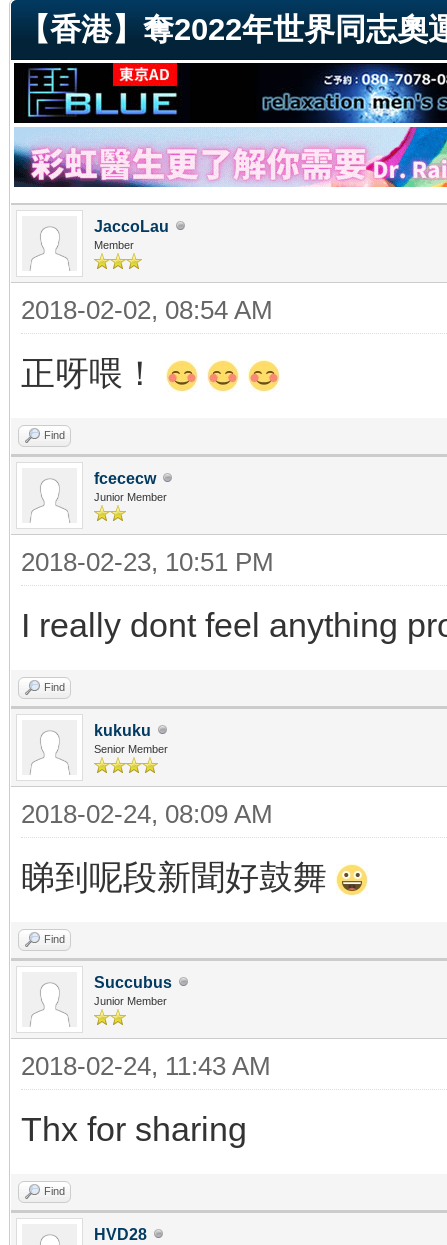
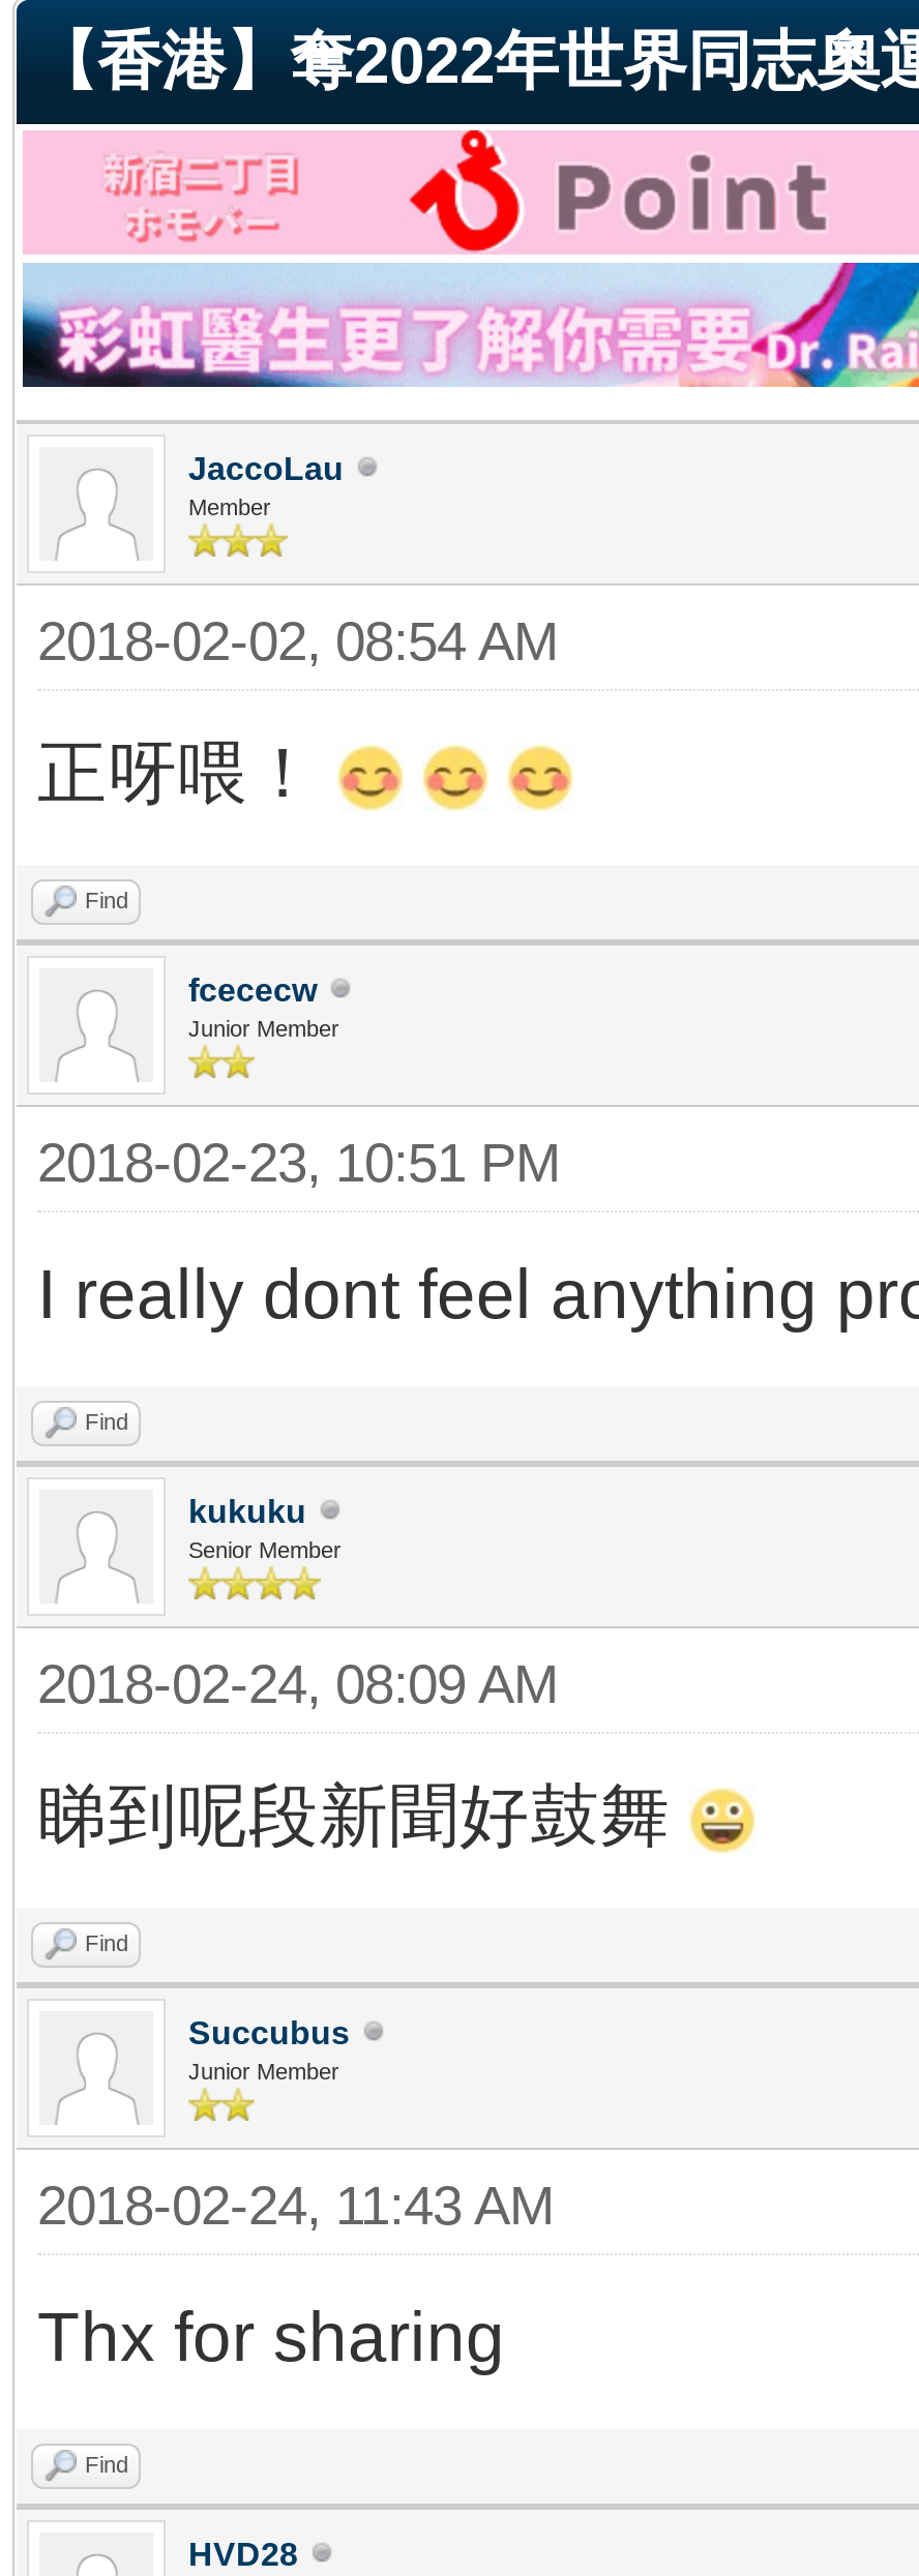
[13,62,444,124] [image] -> [23,128,913,254] [image]

